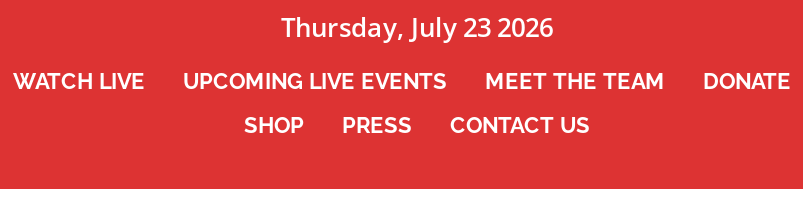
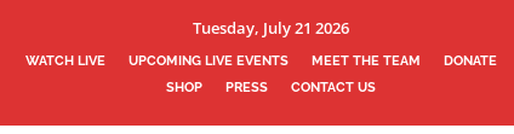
[281,9,553,45] Thursday, July 23 2026 -> [192,17,349,39] Tuesday, July 21 2026

